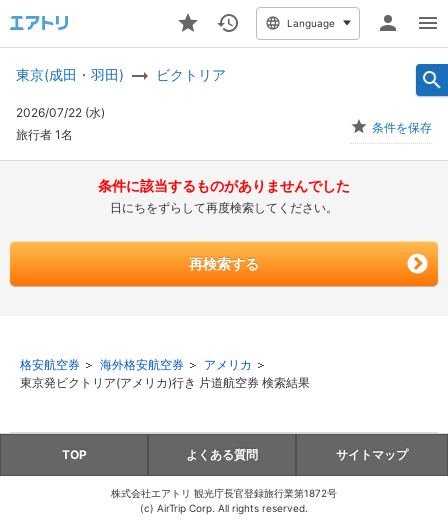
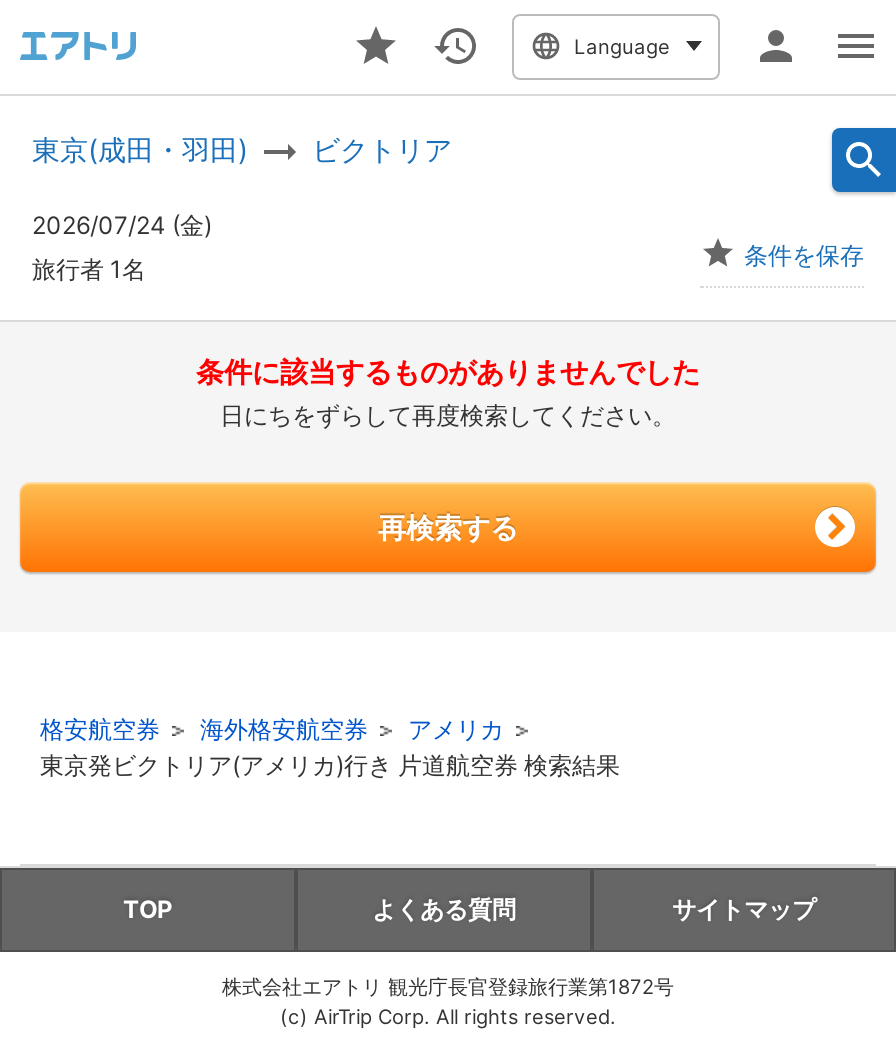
[16,105,105,120] 2026/07/22 (水) -> [32,210,212,240] 2026/07/24 (金)

